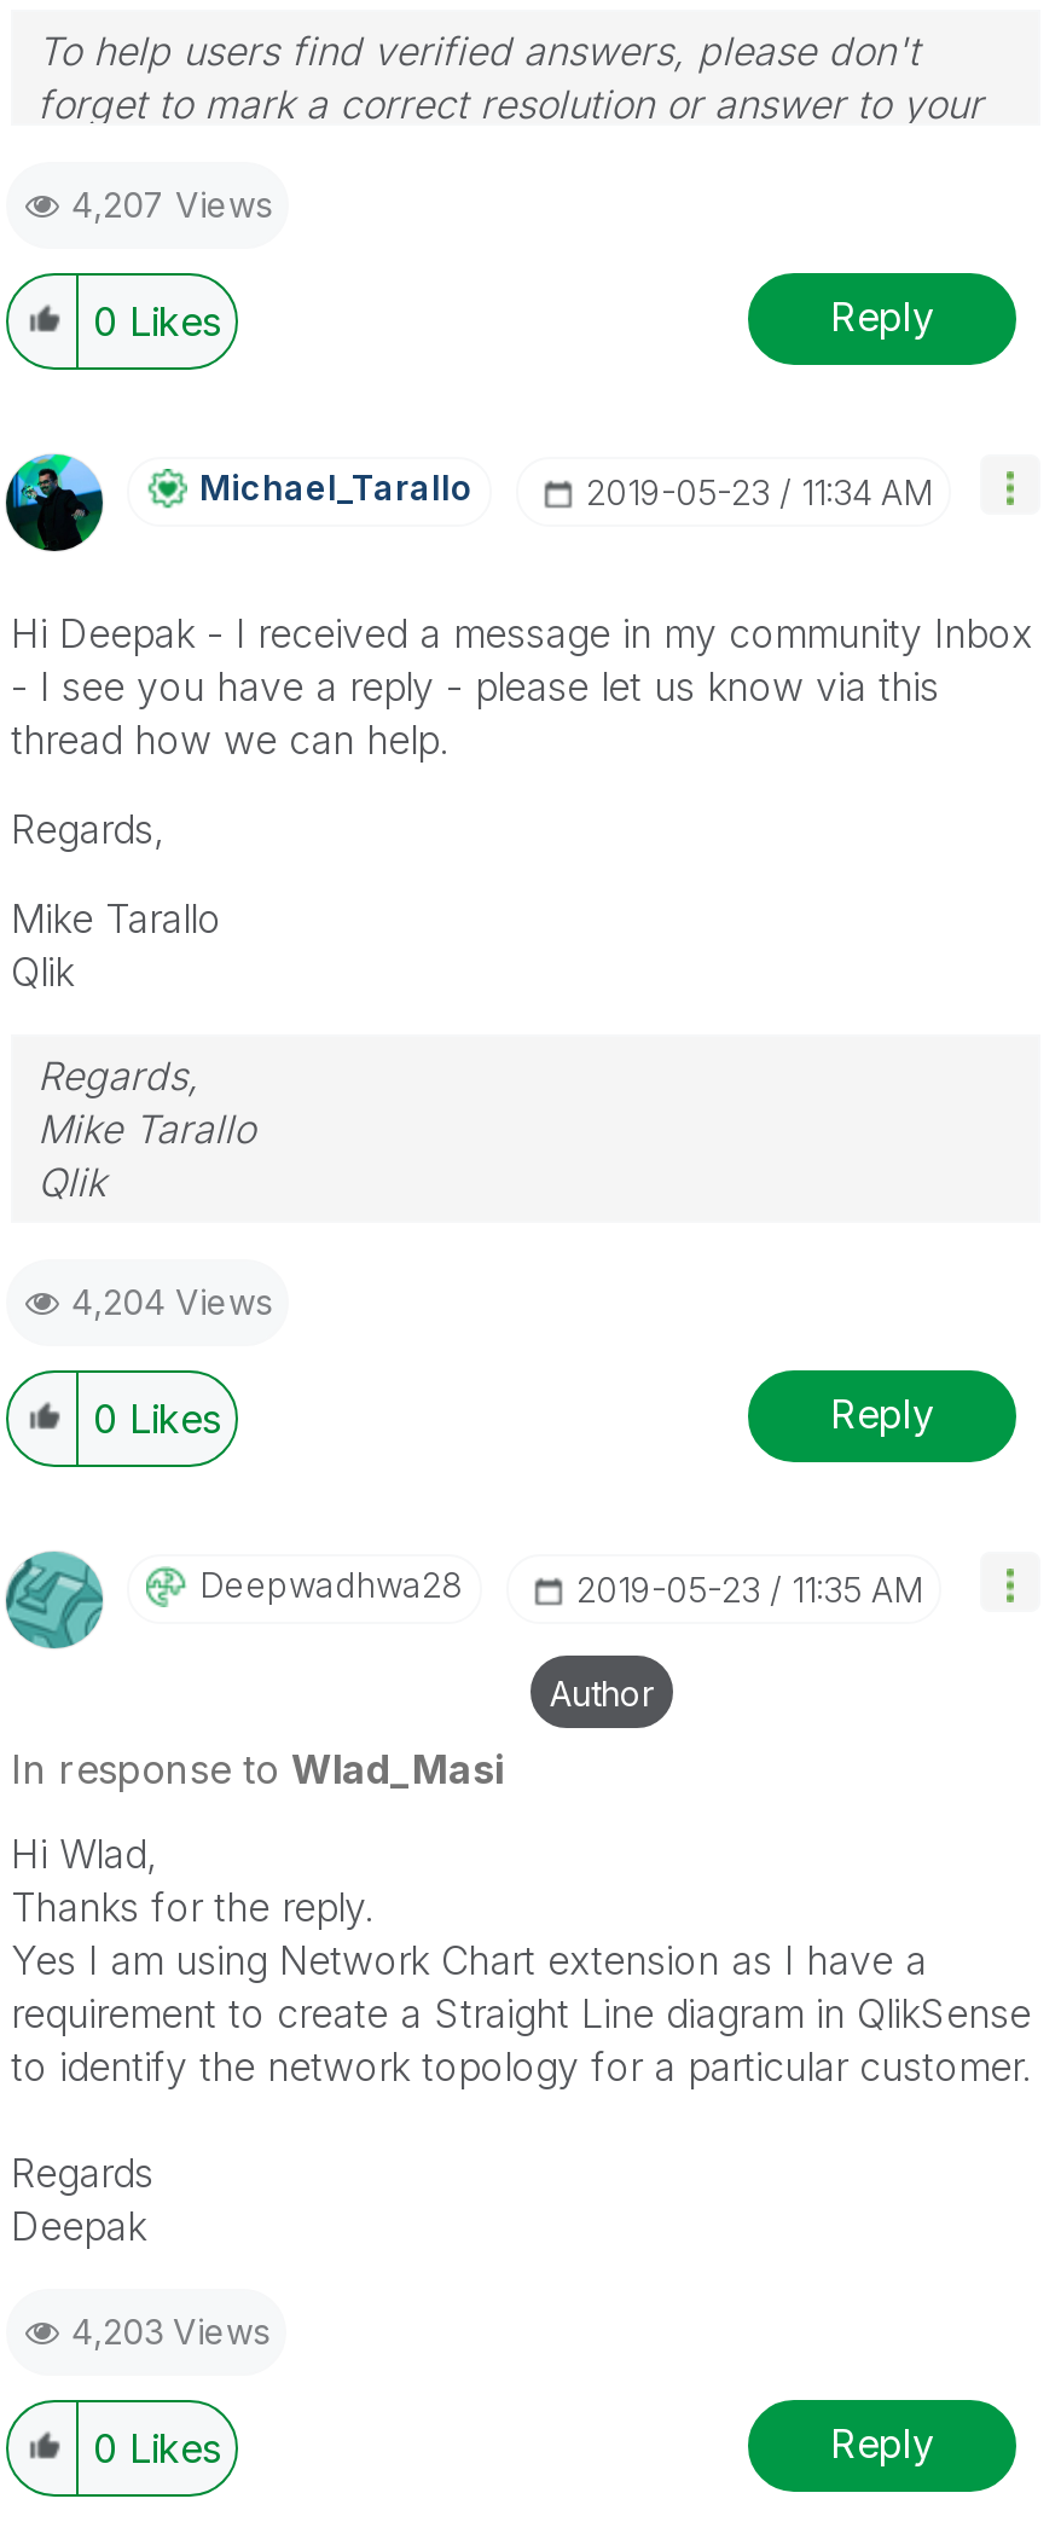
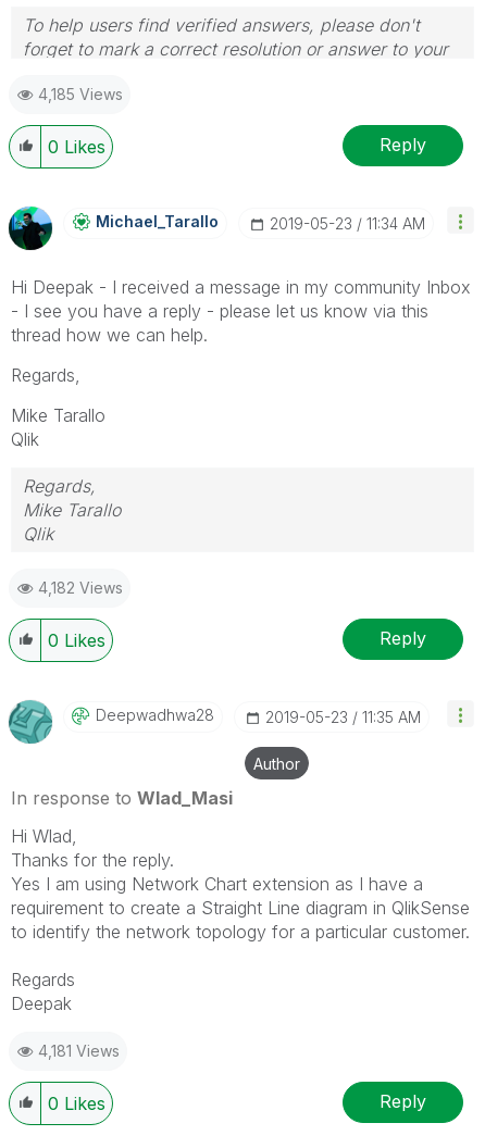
[71,182,272,224] 4,207 Views -> [38,84,123,103] 4,185 Views
[71,1280,272,1321] 4,204 Views -> [38,578,123,596] 4,182 Views
[71,2309,269,2350] 4,203 Views -> [38,1041,120,1059] 4,181 Views

